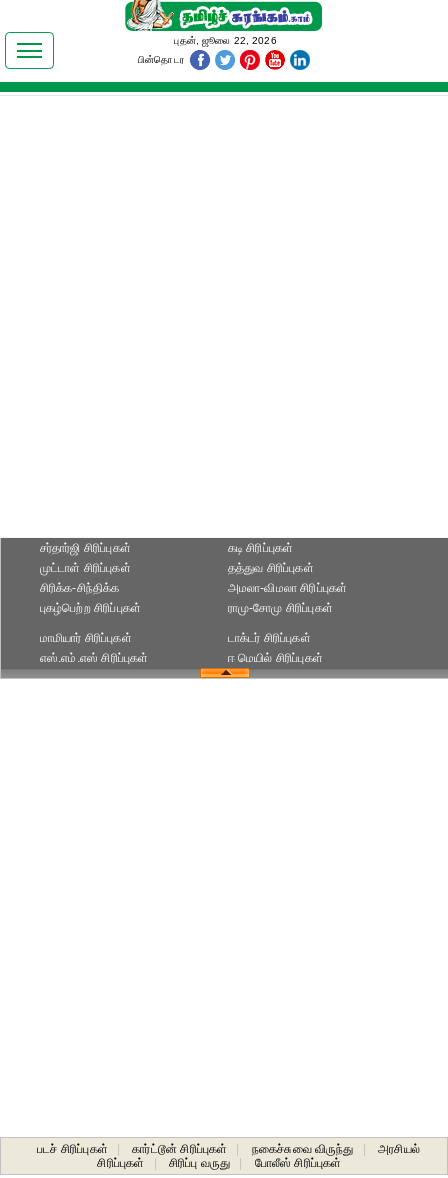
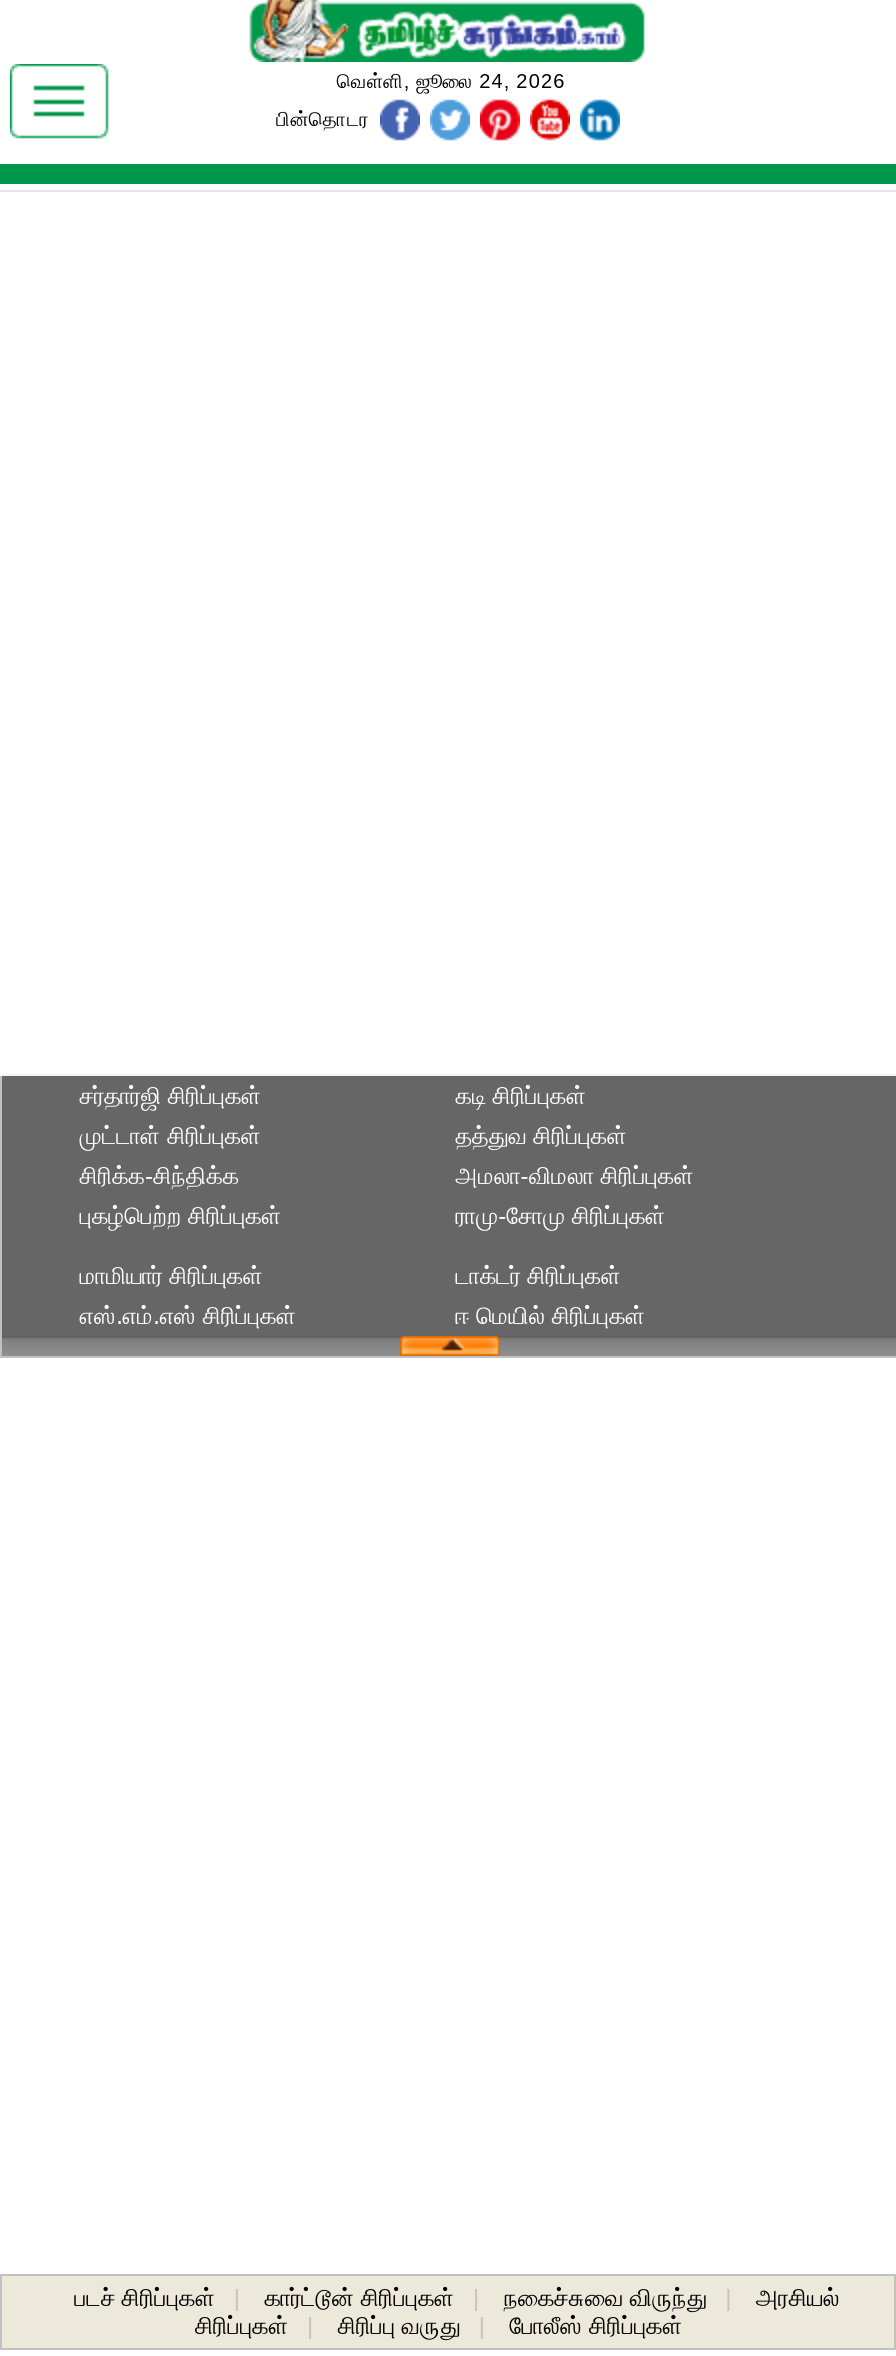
[171,35,277,46] புதன், ஜூலை 22, 2026 -> [330,70,566,92] வெள்ளி, ஜூலை 24, 2026

